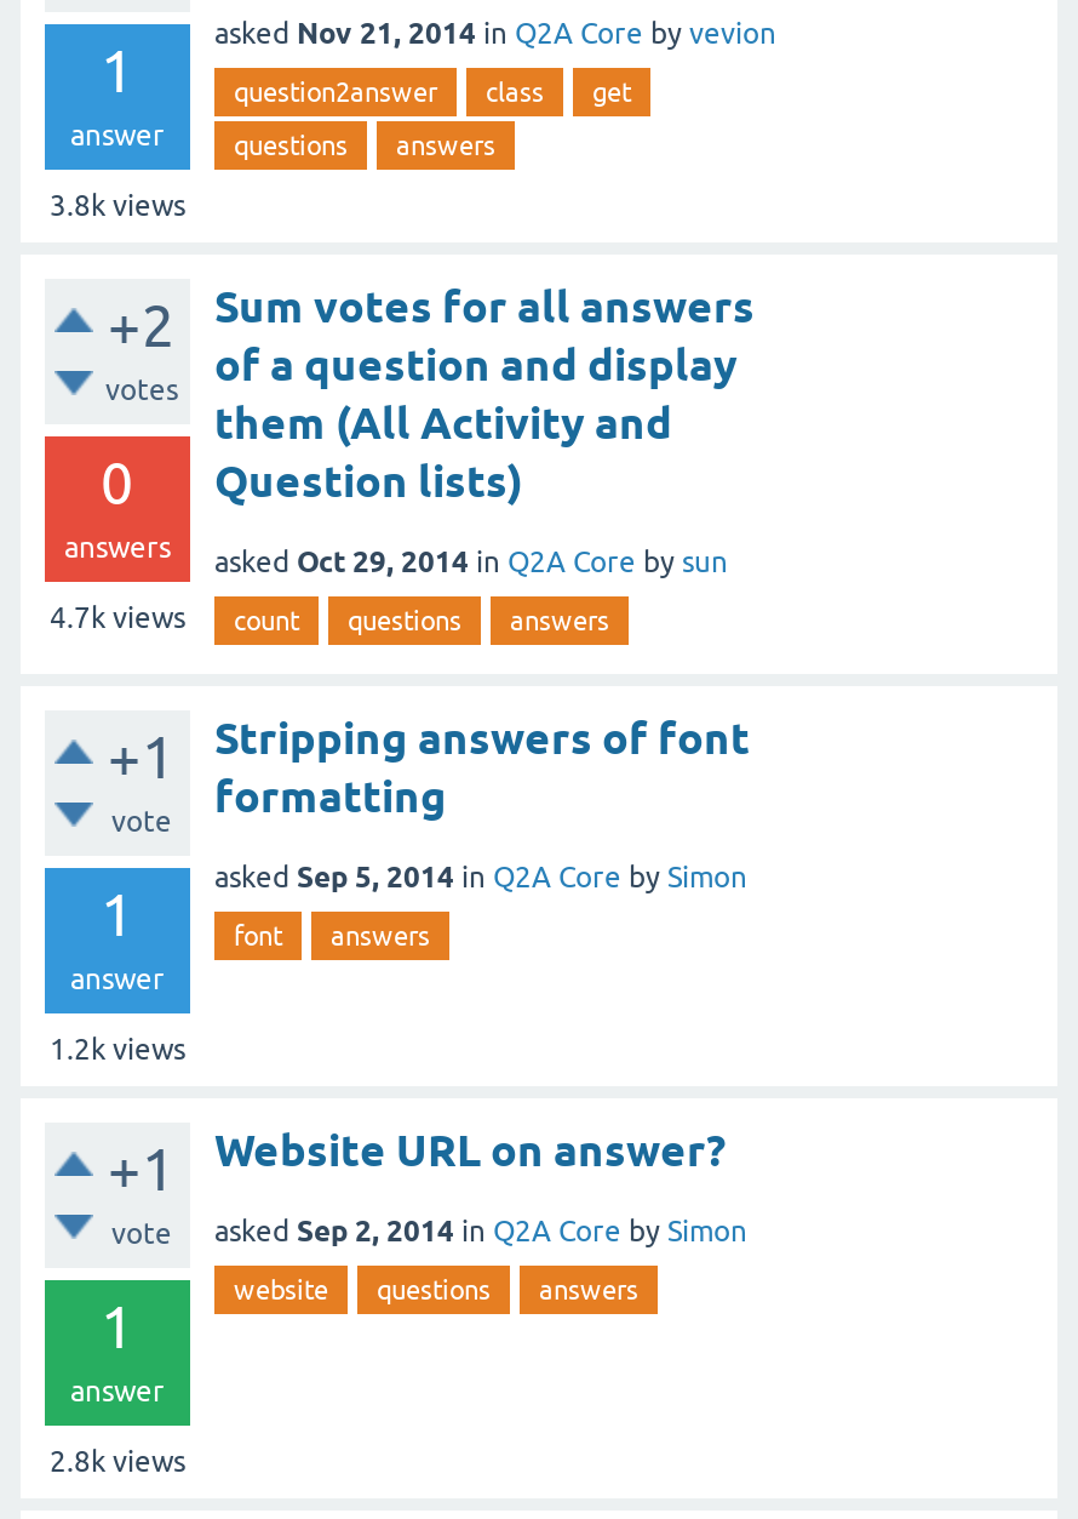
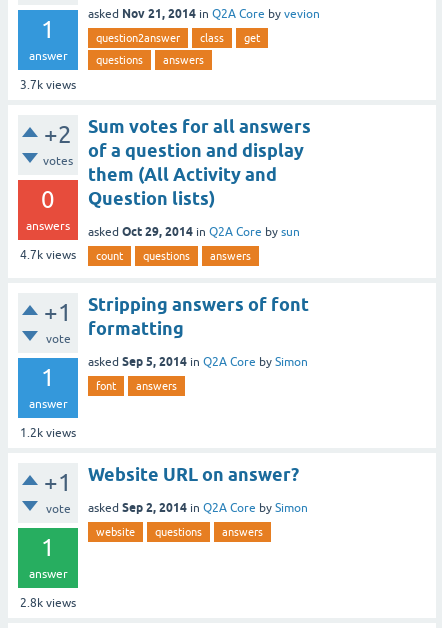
[50,189,185,223] 3.8k views -> [20,78,76,92] 3.7k views

